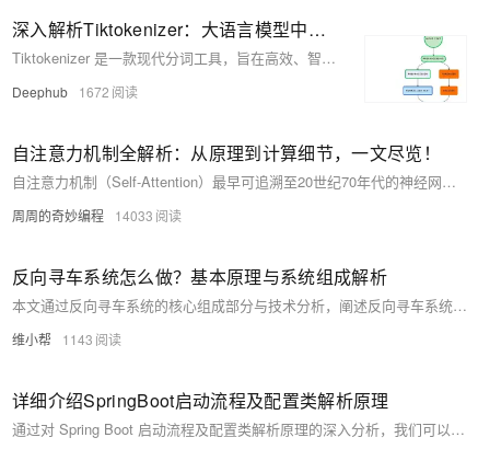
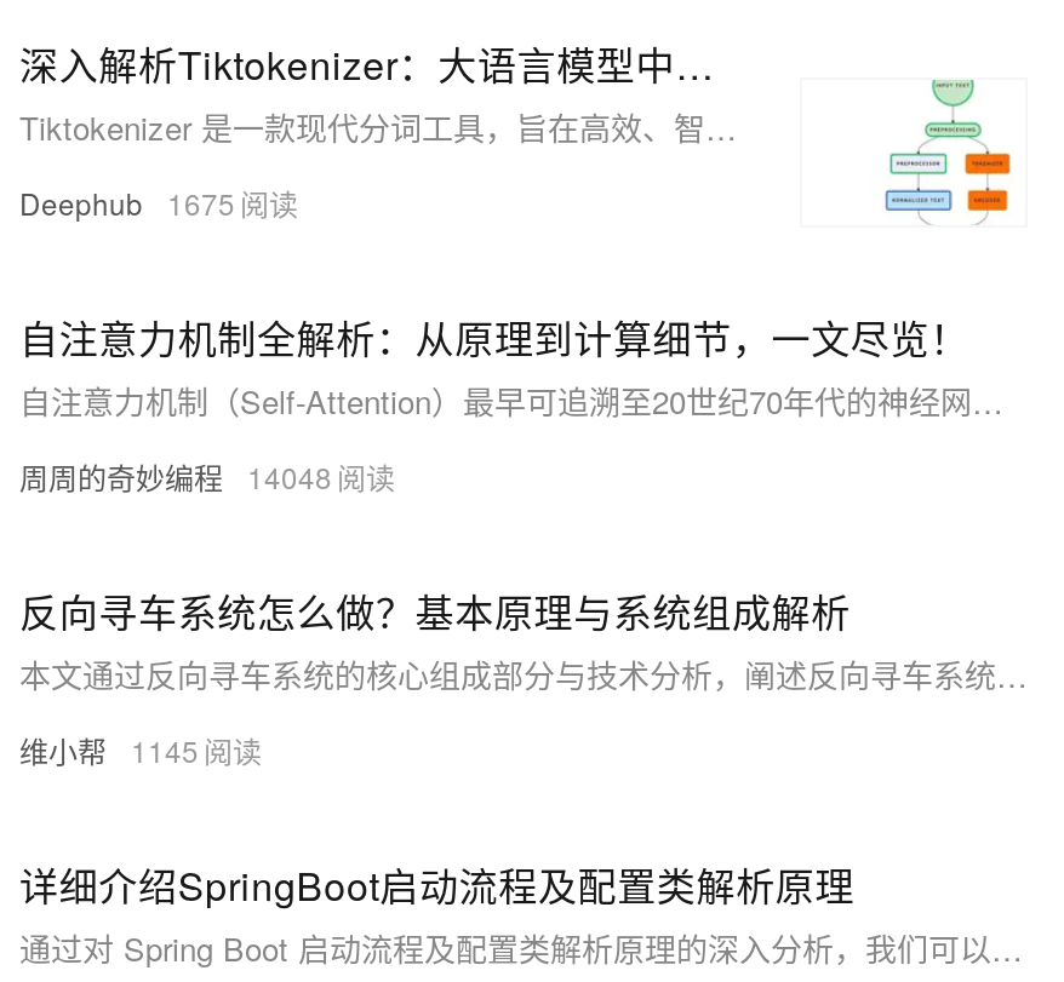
[12,82,109,101] Deephub 1672 -> [19,182,235,223] Deephub 1675
[12,206,153,225] 周周的奇妙编程 14033 -> [19,456,332,497] 周周的奇妙编程 14048
[12,330,93,348] 维小帮 1143 -> [19,729,199,770] 维小帮 1145

